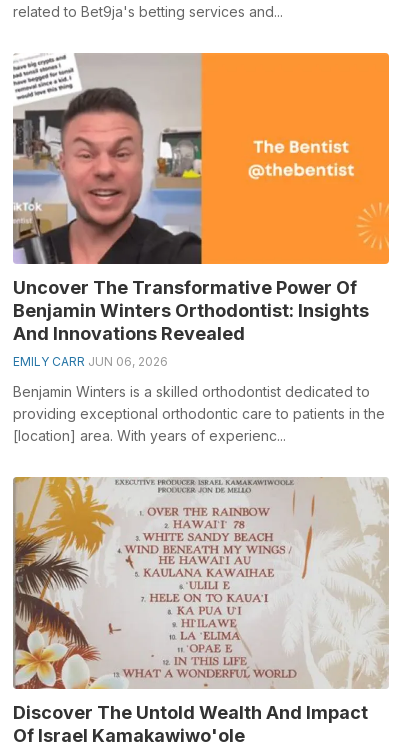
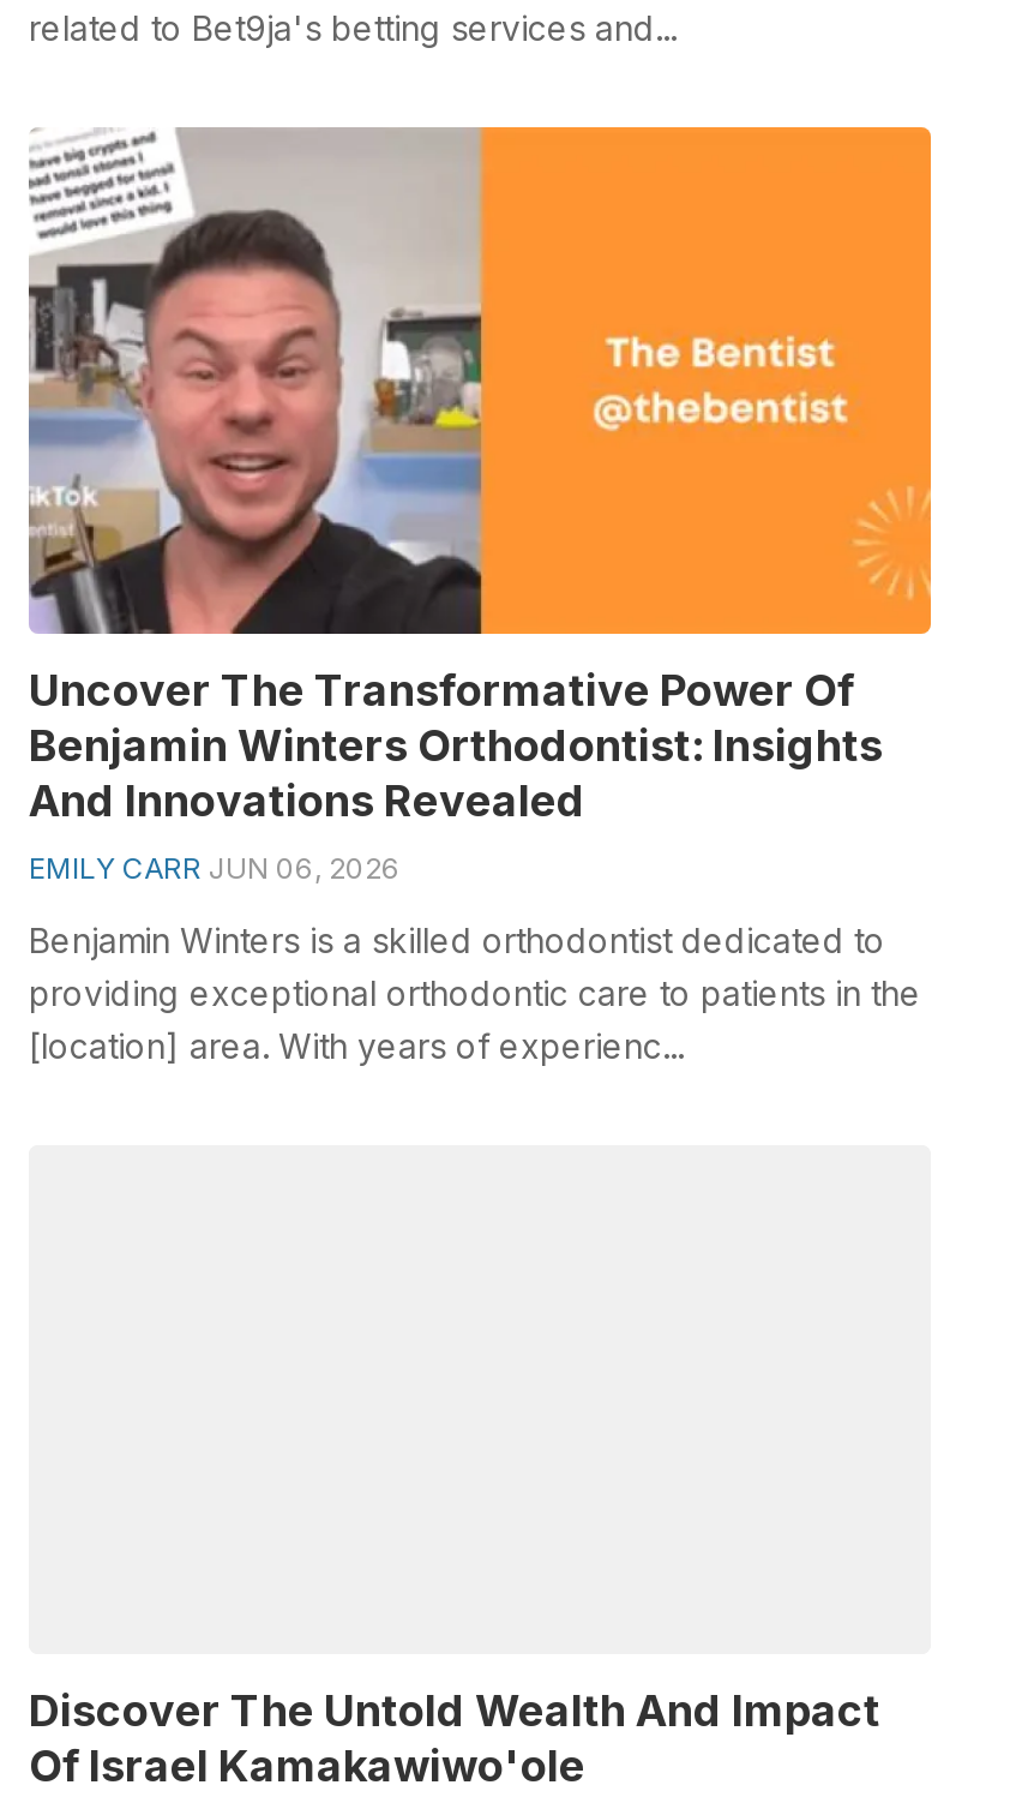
[12,476,389,690] [image] -> none

